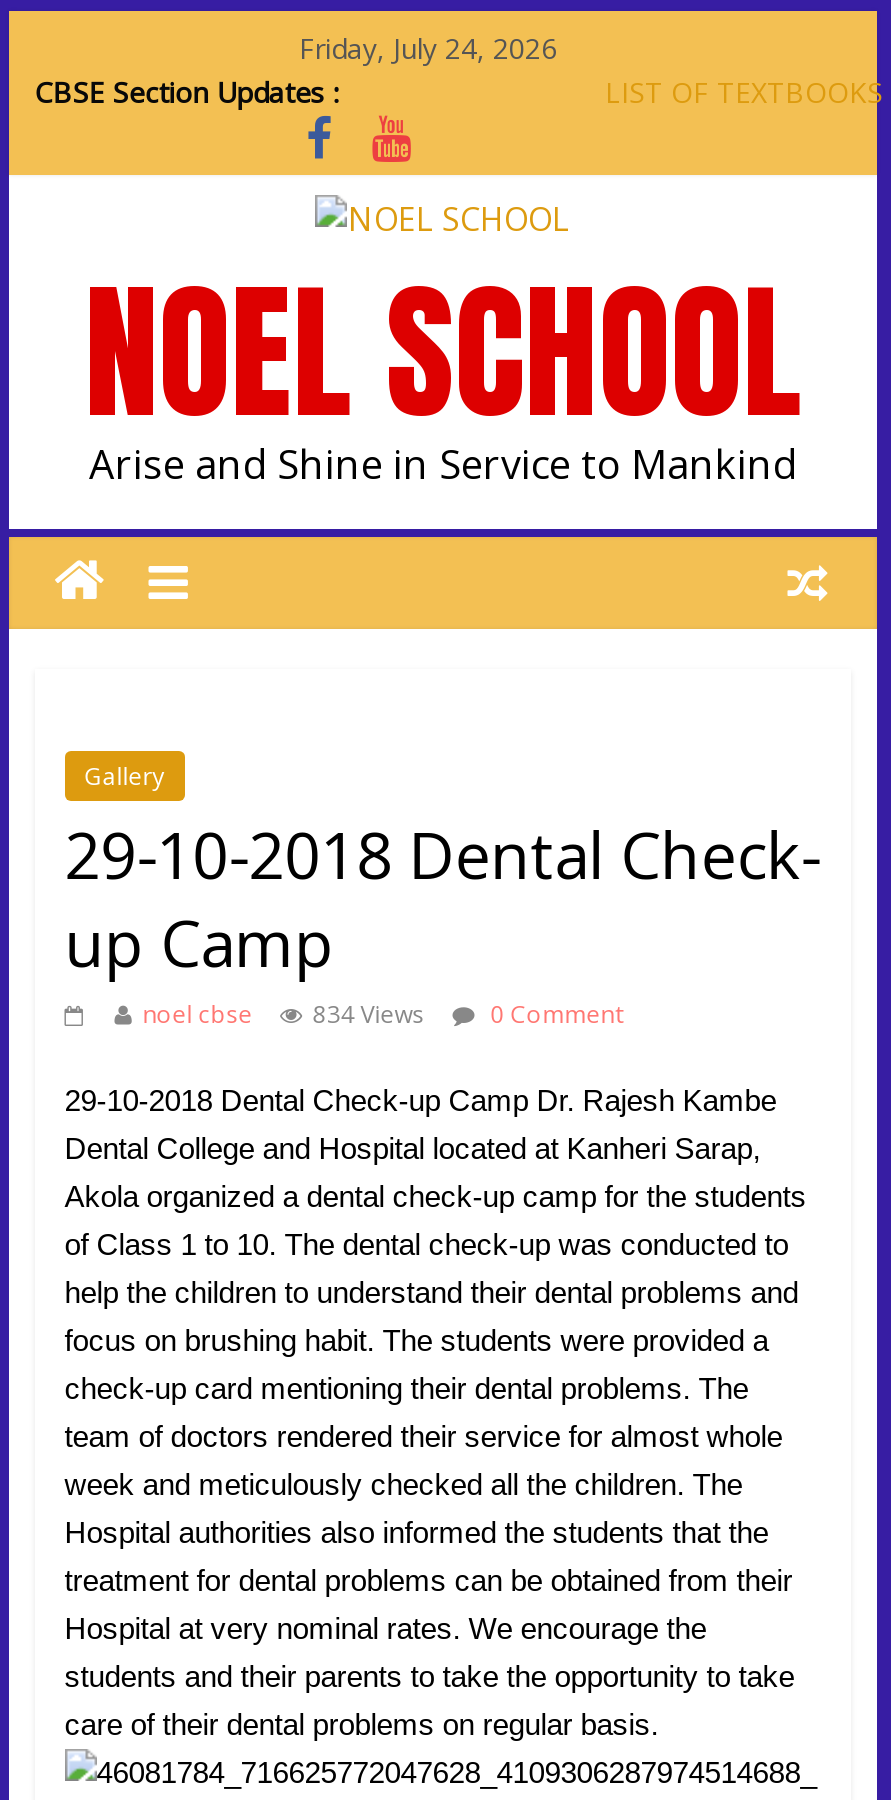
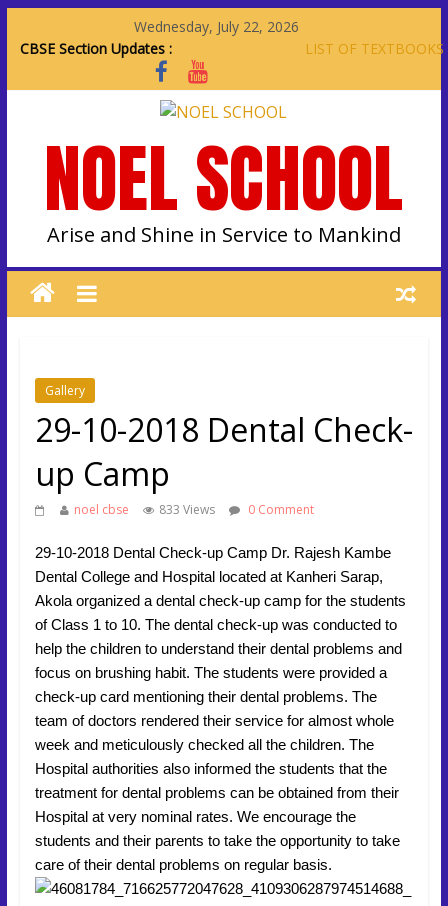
[299,29,557,67] Friday, July 24, 2026 -> [134,17,299,36] Wednesday, July 22, 2026
[313,997,425,1031] 834 Views -> [159,501,215,518] 833 Views

